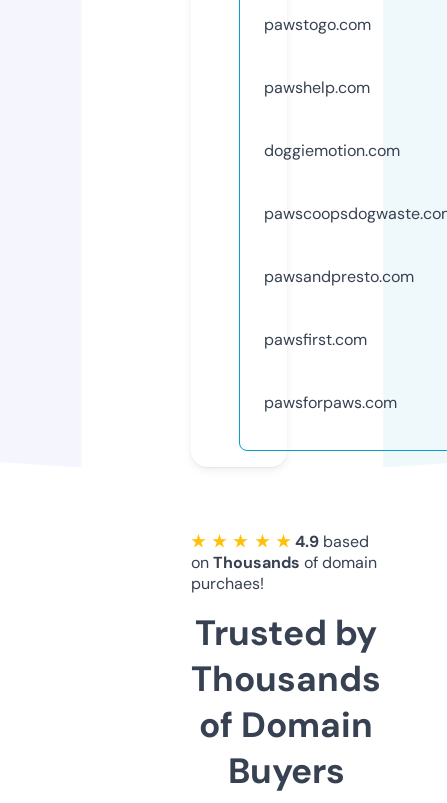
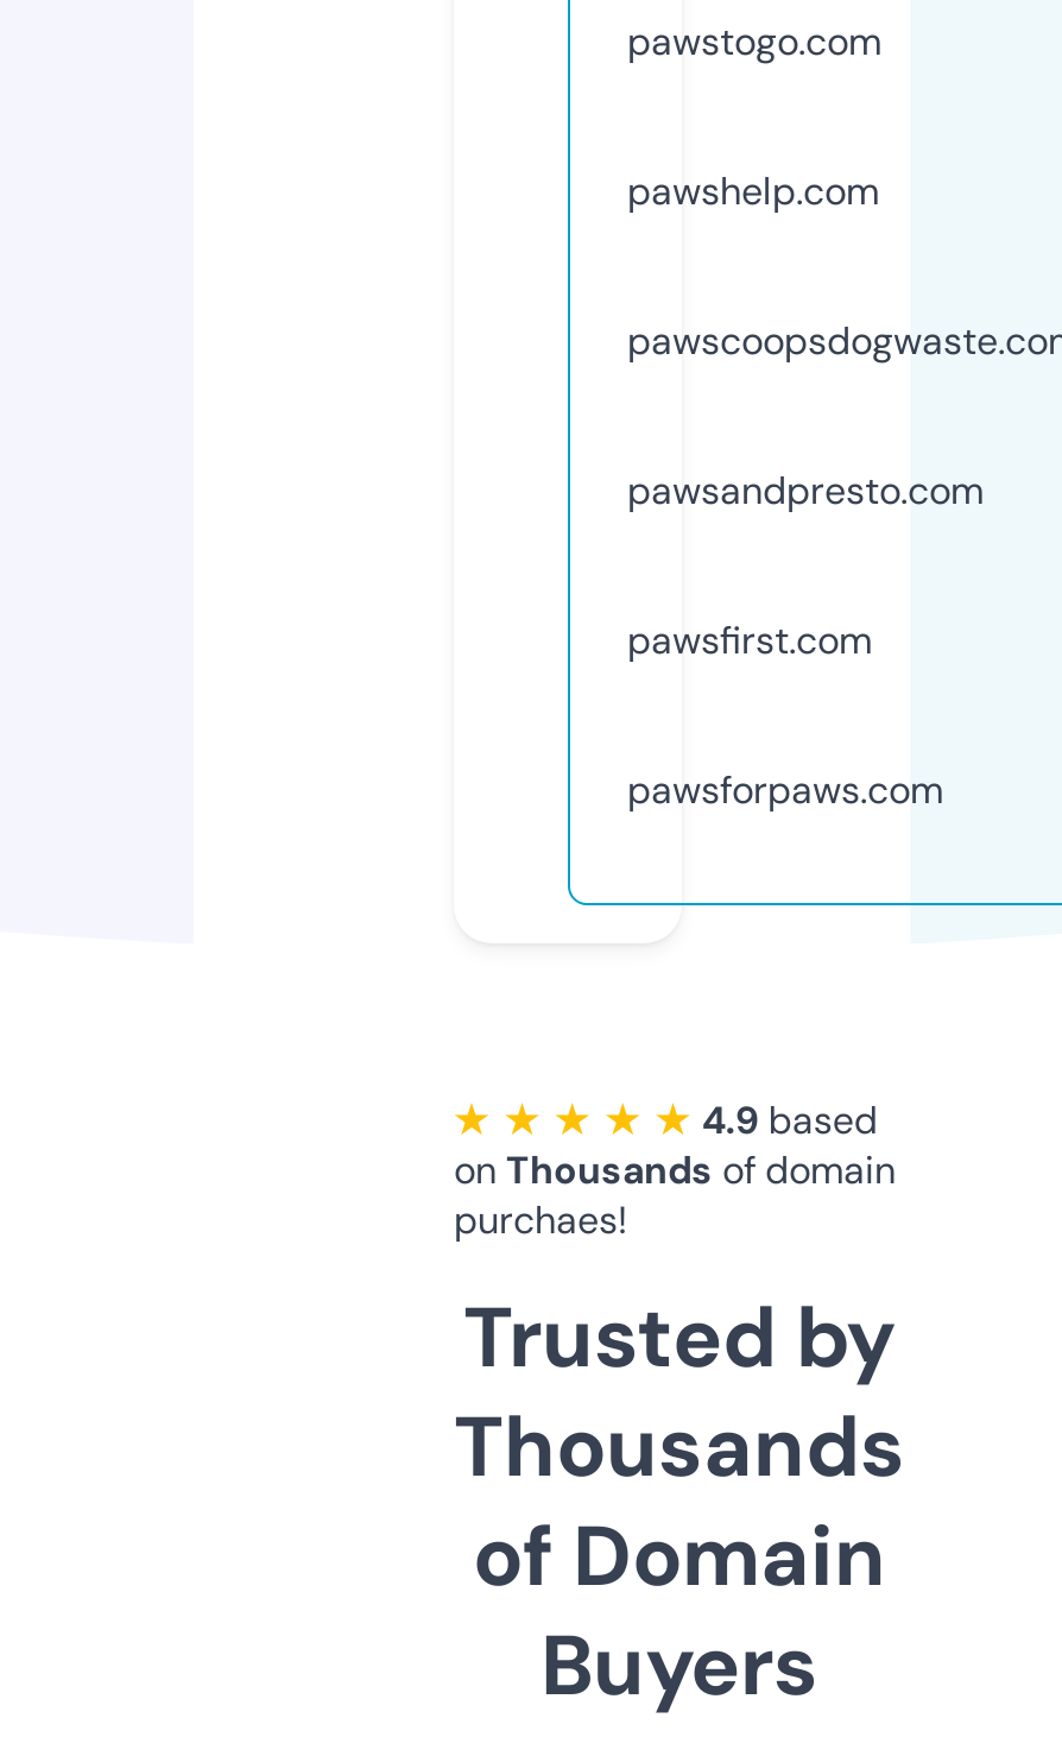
[264,140,400,161] doggiemotion.com -> none

